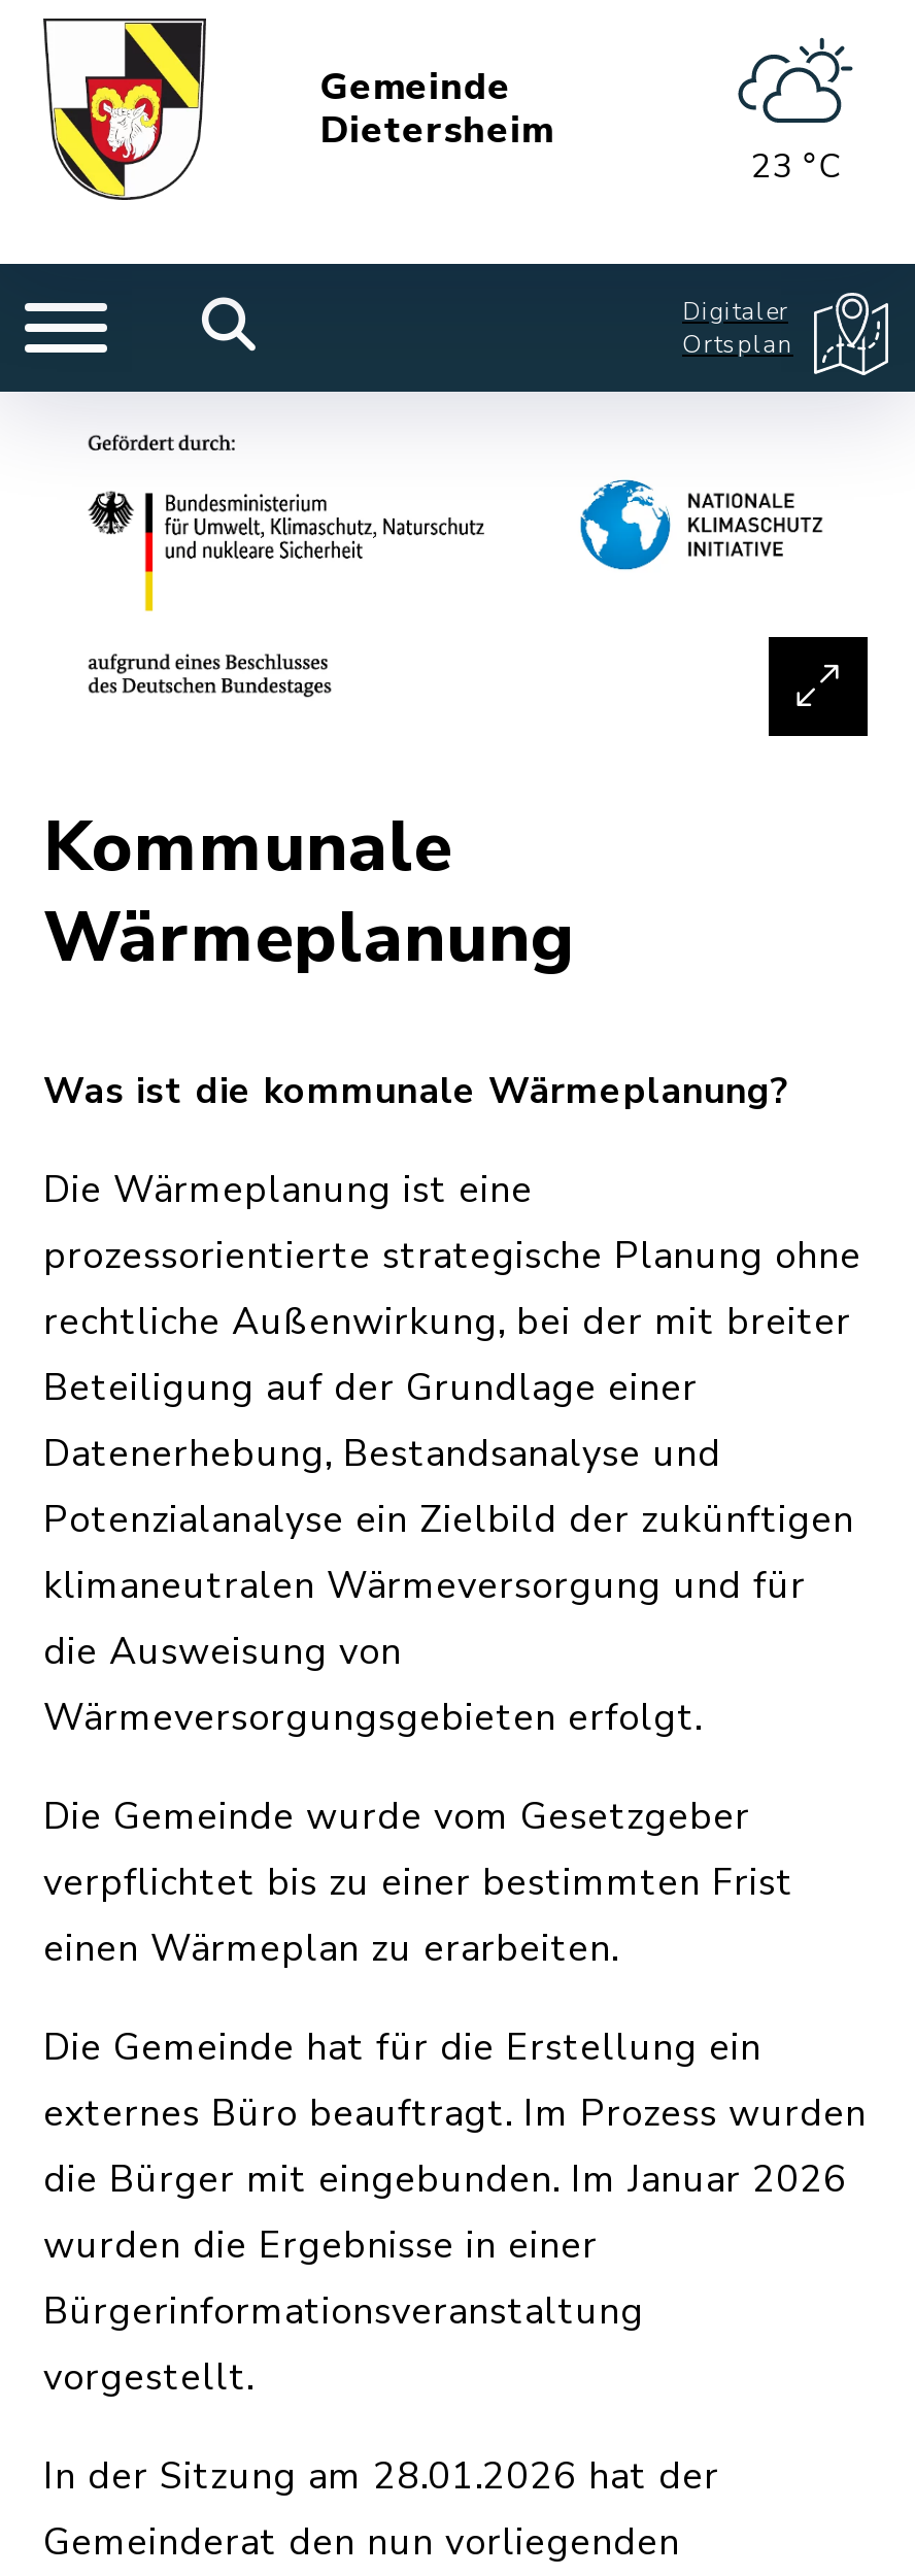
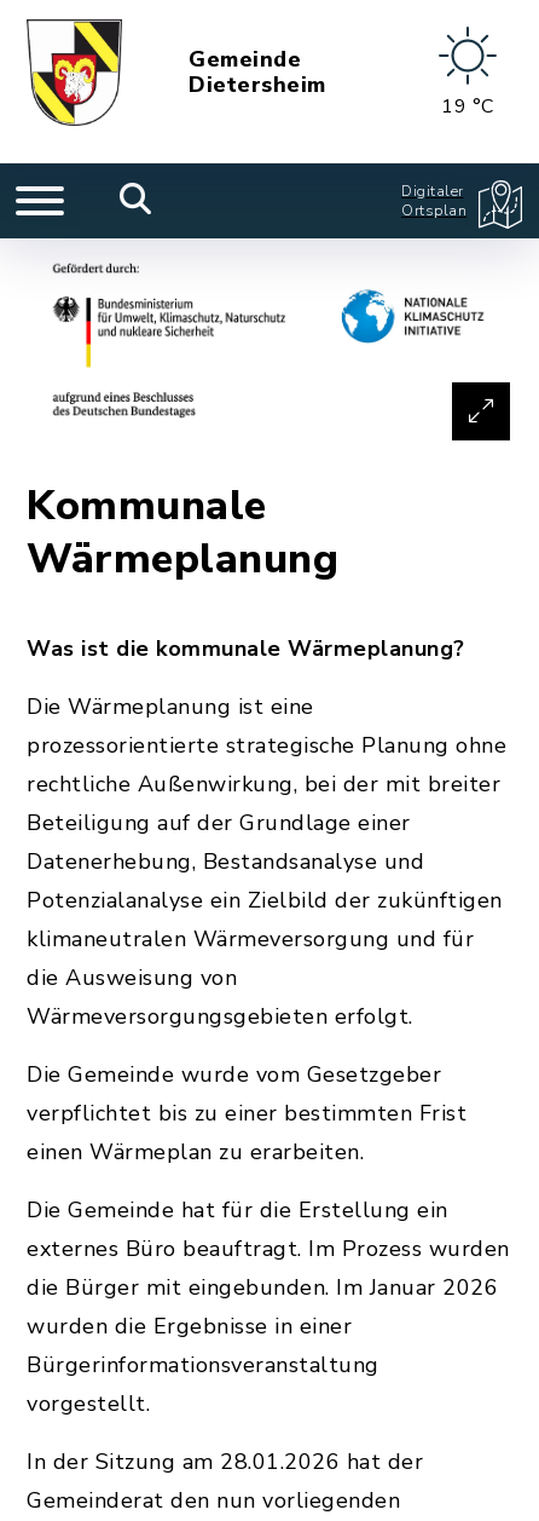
[736,33,853,189] [image] | 23 °C -> [434,25,500,119] [image] | 19 °C

